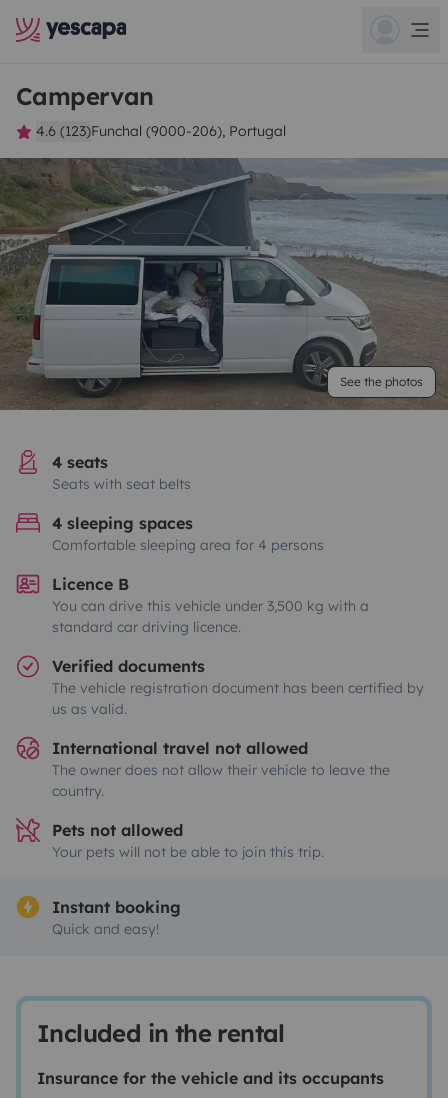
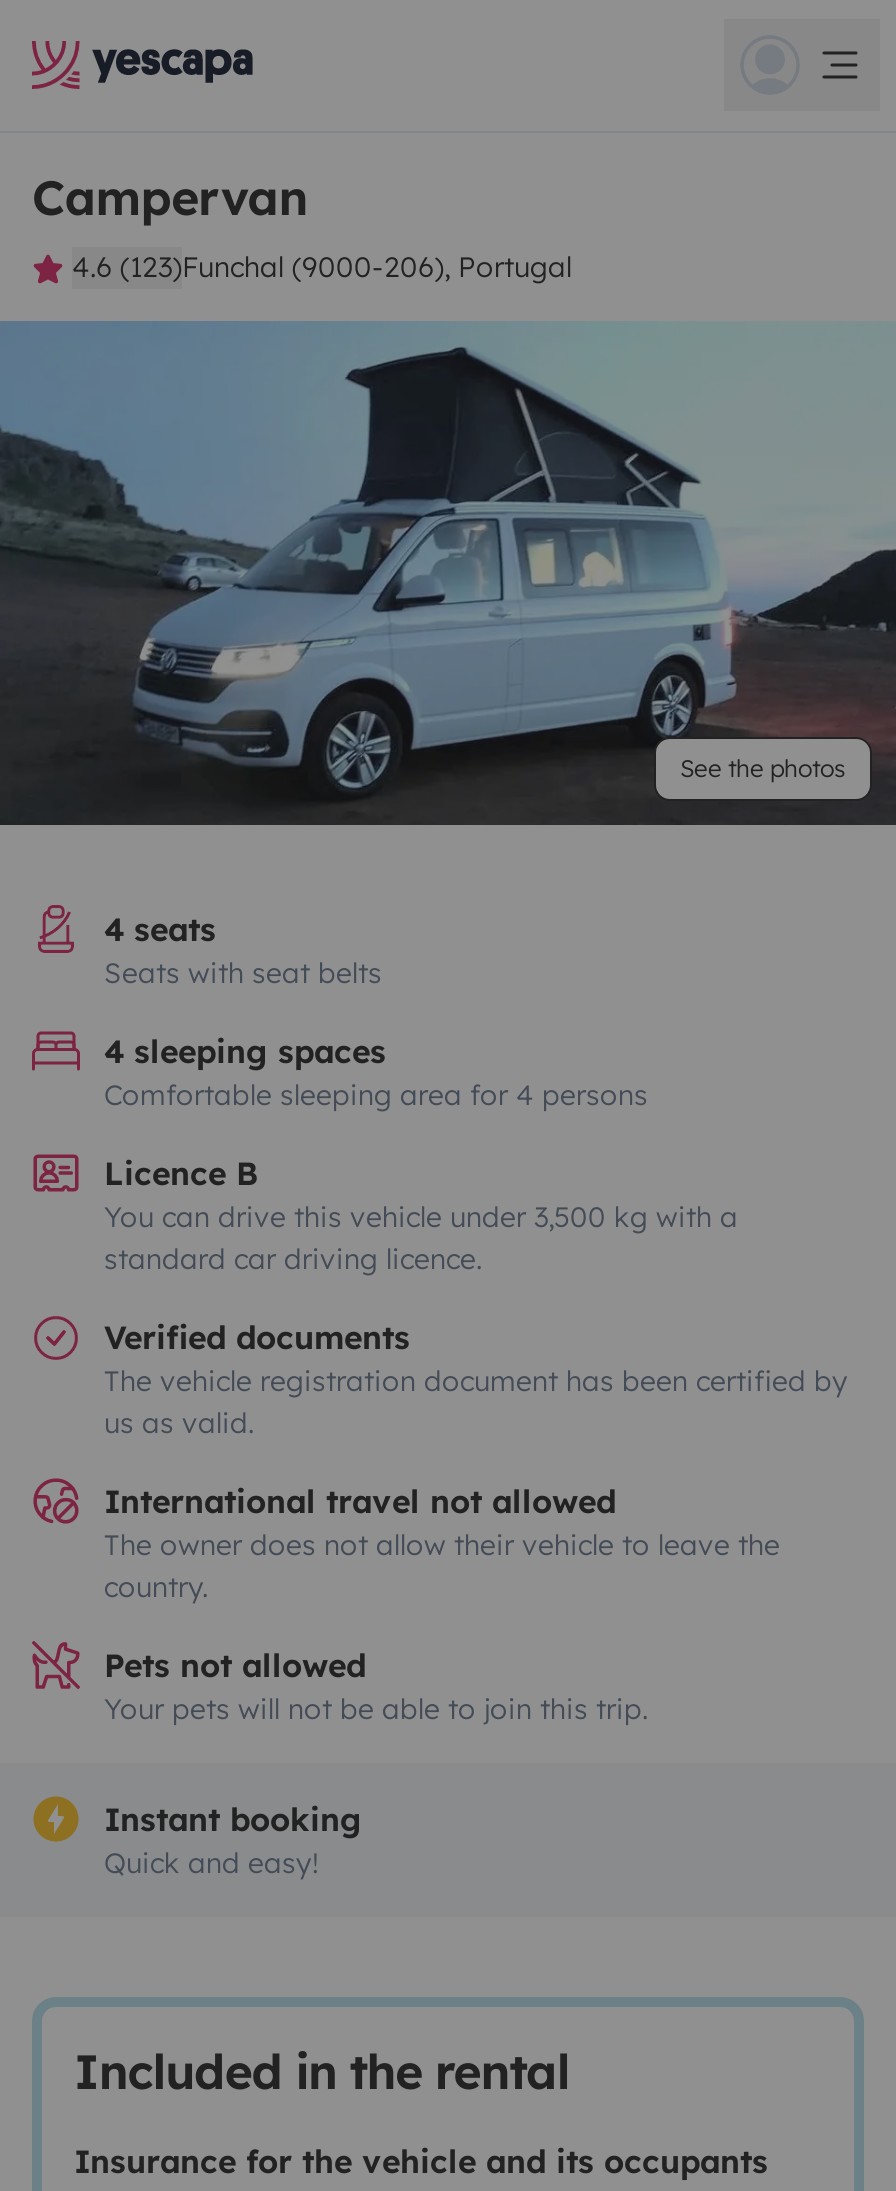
[3,157,445,411] [image] -> [6,321,890,827] [image]

